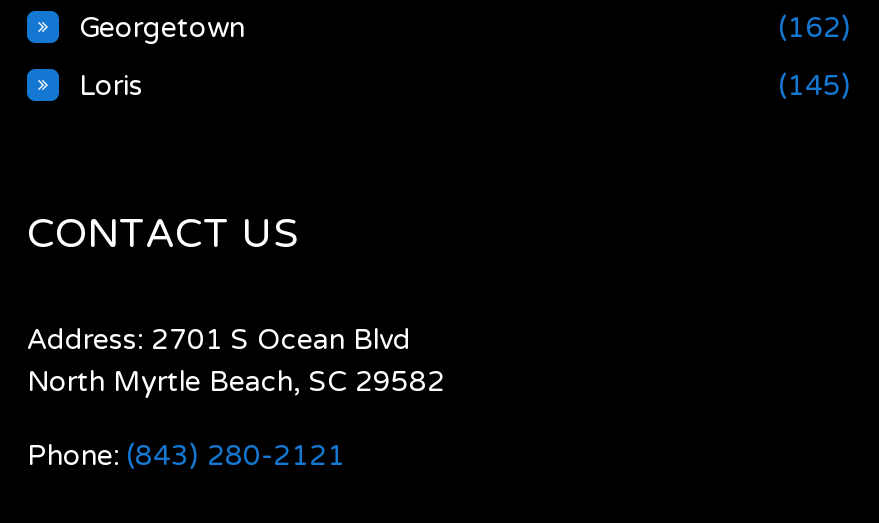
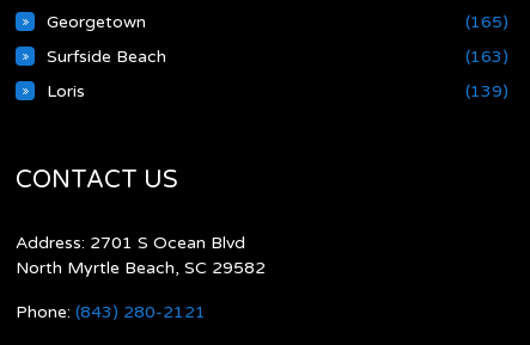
[779,10,851,44] (162) -> [47,11,508,66] (165) | Surfside Beach | (163)
[779,68,851,102] (145) -> [465,81,508,101] (139)

